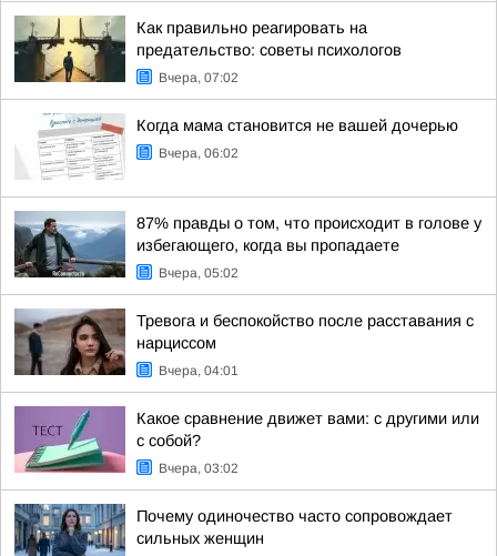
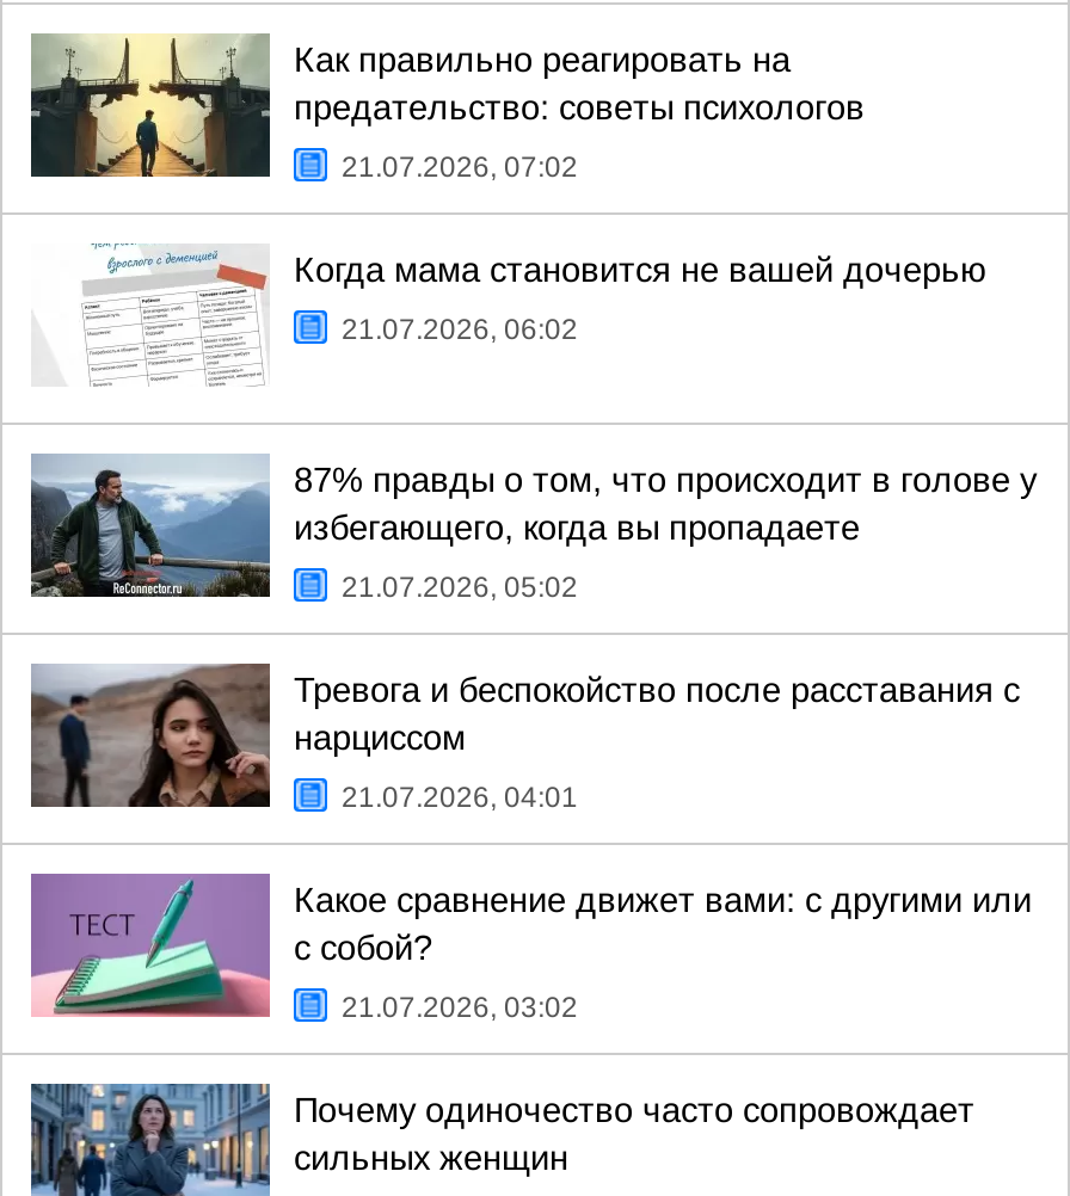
[159,70,239,85] Вчера, 07:02 -> [342,150,578,184] 21.07.2026, 07:02
[159,145,239,161] Вчера, 06:02 -> [342,313,578,346] 21.07.2026, 06:02
[159,265,239,281] Вчера, 05:02 -> [342,571,578,604] 21.07.2026, 05:02
[159,363,239,378] Вчера, 04:01 -> [342,781,578,814] 21.07.2026, 04:01
[159,461,239,476] Вчера, 03:02 -> [342,991,578,1024] 21.07.2026, 03:02

